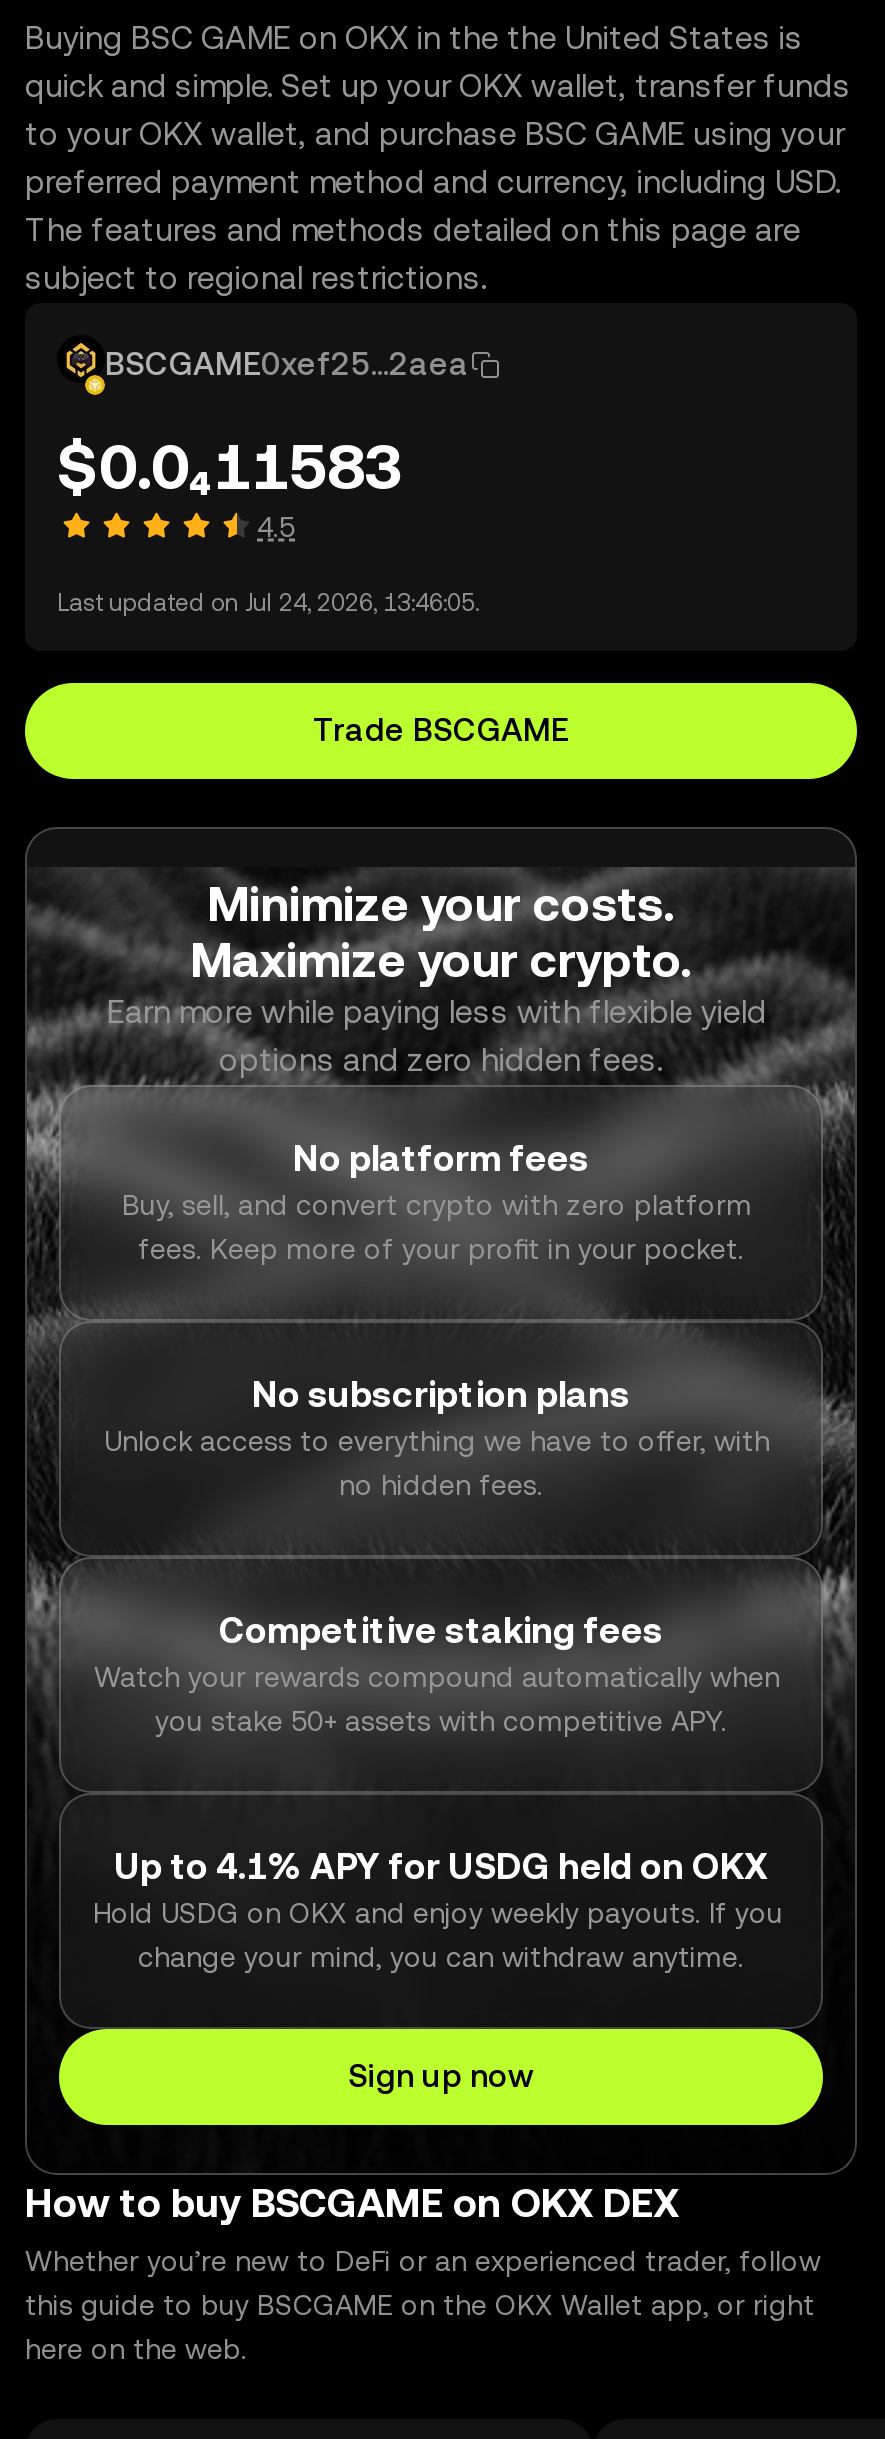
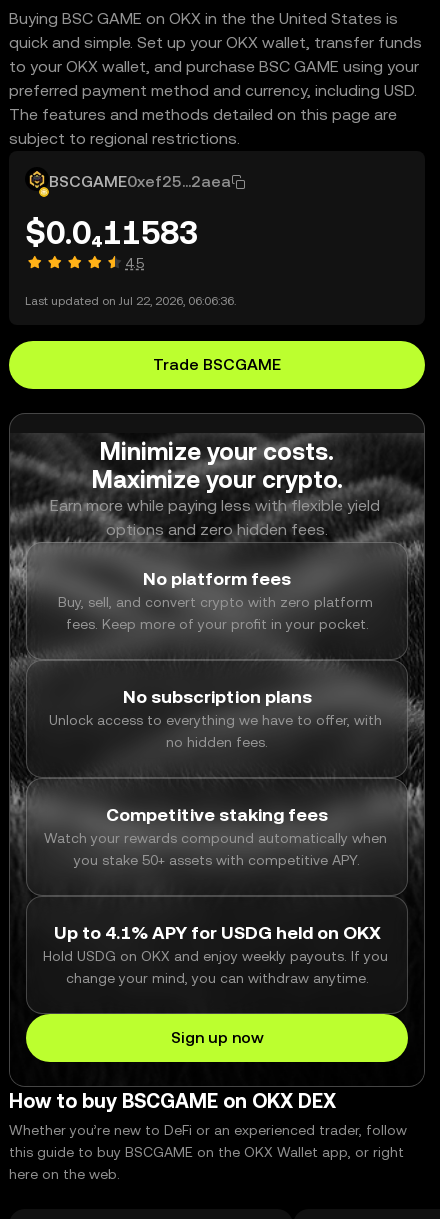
[57,589,479,617] Last updated on Jul 24, 2026, 13:46:05. -> [25,294,236,308] Last updated on Jul 22, 2026, 06:06:36.

